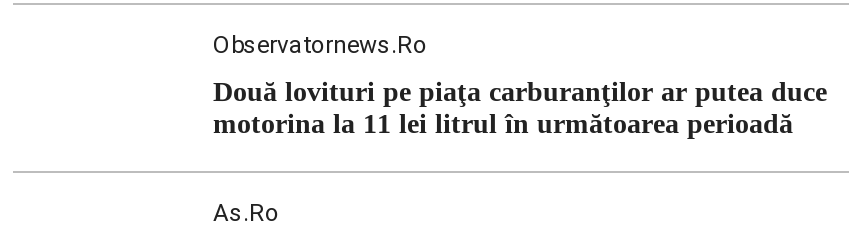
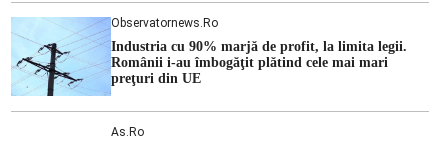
none -> [10,16,108,97] [image]
[213,77,827,139] Două lovituri pe piaţa carburanţilor ar putea duce | motorina la 11 lei litrul în următoarea perioadă -> [111,39,407,86] Industria cu 90% marjă de profit, la limita legii. | Românii i-au îmbogăţit plătind cele mai mari | preţuri din UE

